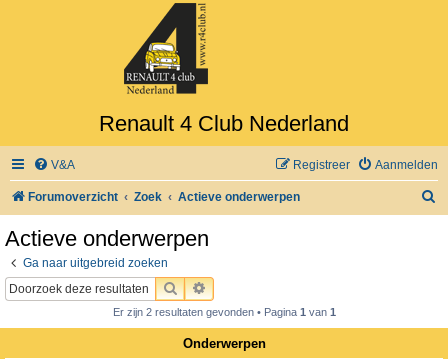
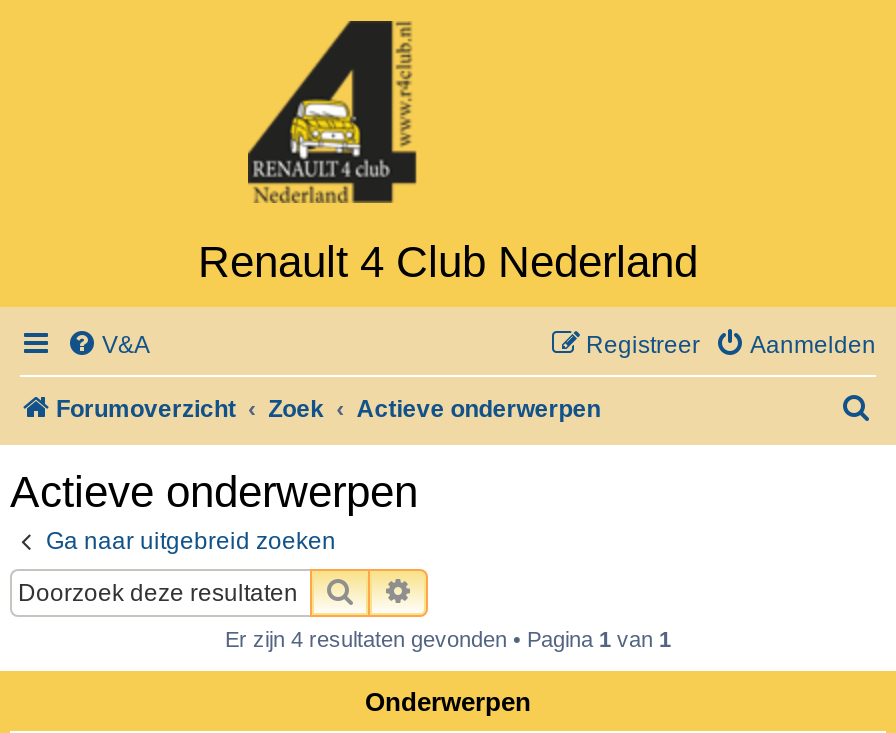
[112,306,335,318] Er zijn 2 resultaten gevonden • Pagina 1 van 1 -> [225,628,671,652] Er zijn 4 resultaten gevonden • Pagina 1 van 1

